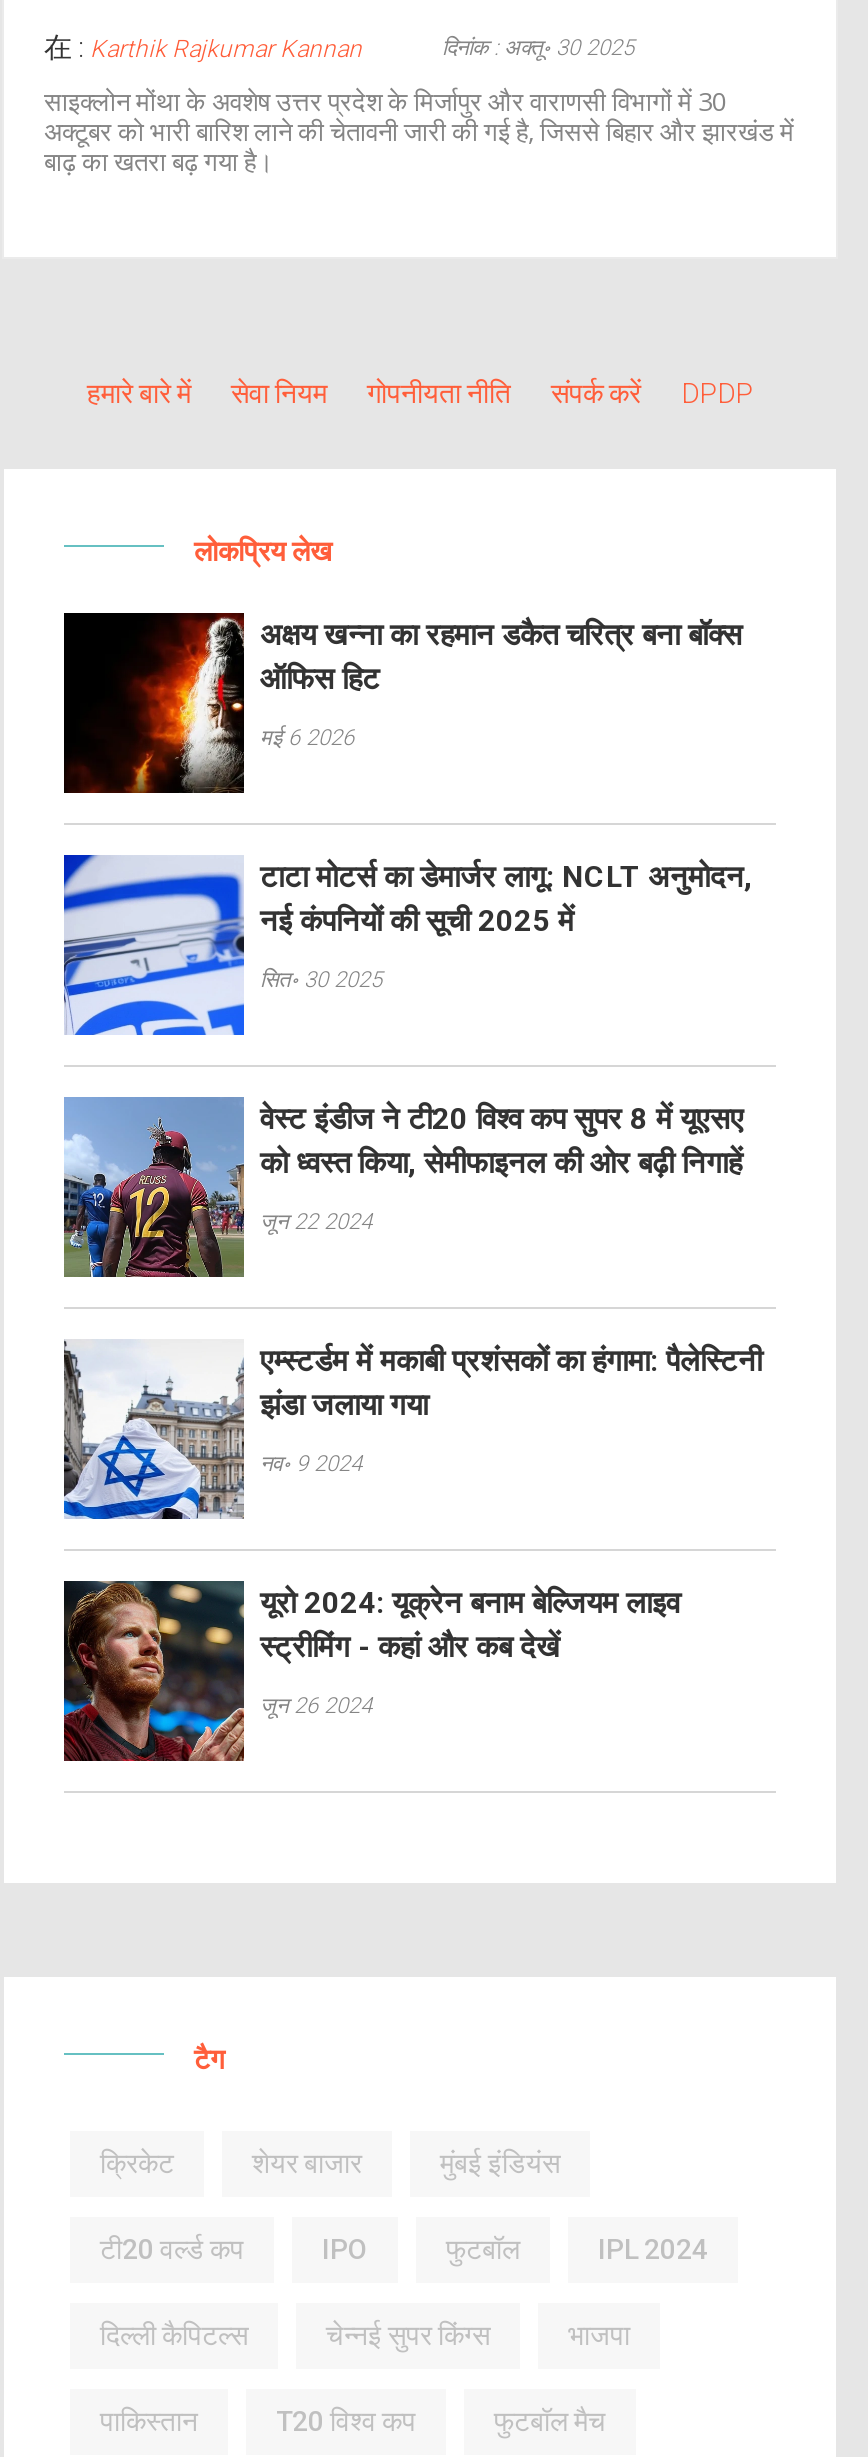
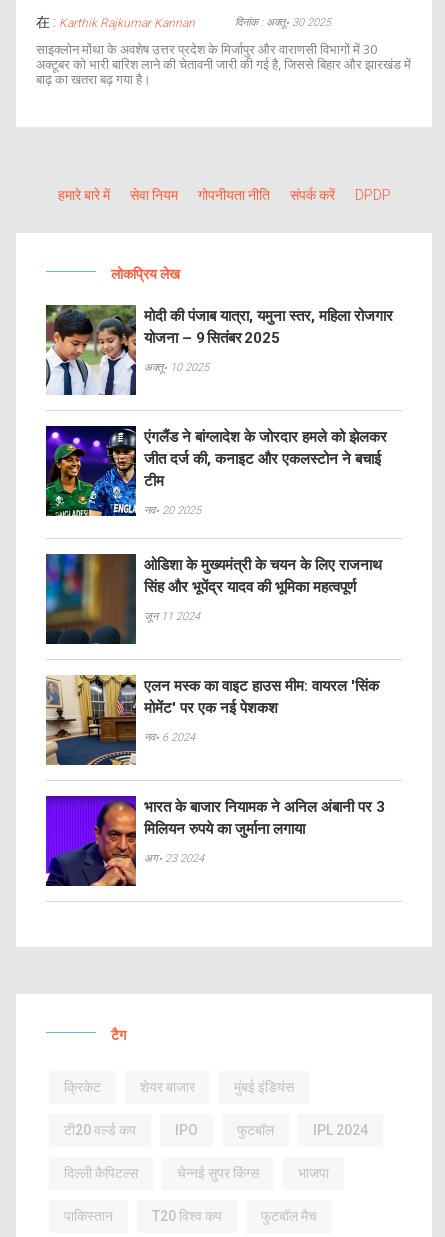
[62,611,742,795] [image] | अक्षय खन्ना का रहमान डकैत चरित्र बना बॉक्स | ऑफिस हिट -> [45,304,393,396] [image] | मोदी की पंजाब यात्रा, यमुना स्तर, महिला रोजगार | योजना – 9 सितंबर 2025
[260,725,354,751] मई 6 2026 -> [144,361,209,374] अक्तू॰ 10 2025
[62,853,752,1037] [image] | टाटा मोटर्स का डेमार्जर लागू: NCLT अनुमोदन, | नई कंपनियों की सूची 2025 में -> [45,425,387,517] [image] | एंगलैंड ने बांग्लादेश के जोरदार हमले को झेलकर | जीत दर्ज की, कनाइट और एकलस्टोन ने बचाई | टीम
[260,967,382,993] सित॰ 30 2025 -> [144,504,201,517] नव॰ 20 2025
[62,1095,744,1279] [image] | वेस्ट इंडीज ने टी20 विश्व कप सुपर 8 में यूएसए | को ध्वस्त किया, सेमीफाइनल की ओर बढ़ी निगाहें -> [45,553,382,645] [image] | ओडिशा के मुख्यमंत्री के चयन के लिए राजनाथ | सिंह और भूपेंद्र यादव की भूमिका महत्वपूर्ण
[260,1209,372,1235] जून 22 2024 -> [144,610,200,623] जून 11 2024
[62,1341,762,1521] [image] | एम्स्टर्डम में मकाबी प्रशंसकों का हंगामा: पैलेस्टिनी | झंडा जलाया गया -> [45,674,379,766] [image] | एलन मस्क का वाइट हाउस मीम: वायरल 'सिंक | मोमेंट' पर एक नई पेशकश
[260,1451,362,1477] नव॰ 9 2024 -> [144,731,195,744] नव॰ 6 2024
[62,1579,680,1763] [image] | यूरो 2024: यूक्रेन बनाम बेल्जियम लाइव | स्ट्रीमिंग - कहां और कब देखें -> [45,795,385,887] [image] | भारत के बाजार नियामक ने अनिल अंबानी पर 3 | मिलियन रुपये का जुर्माना लगाया
[260,1693,372,1719] जून 26 2024 -> [144,852,204,865] अग॰ 23 2024

